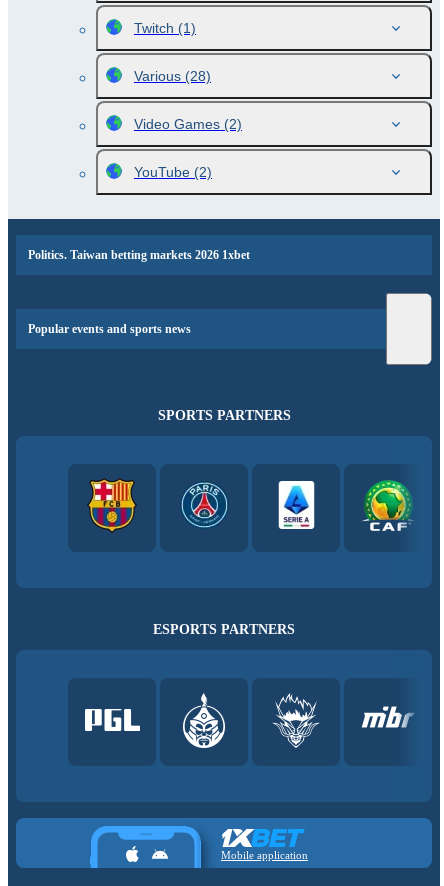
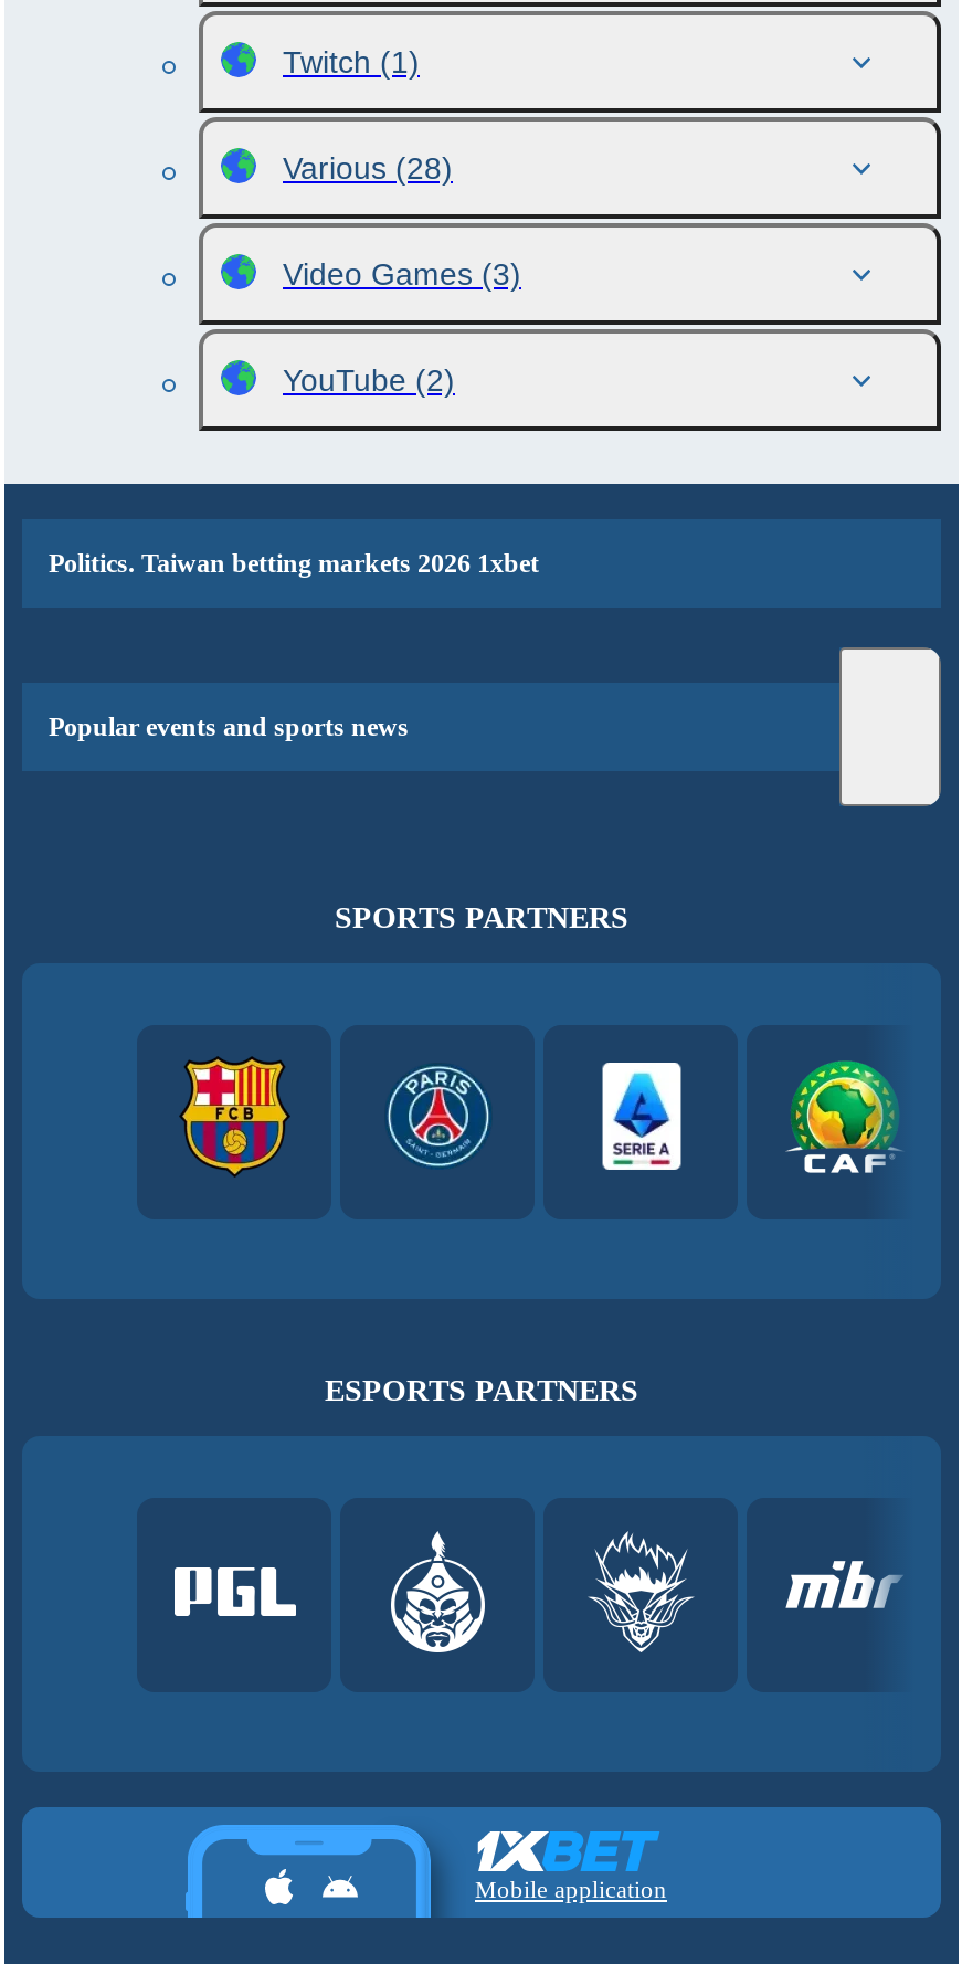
[134,116,242,132] Video Games (2) -> [283,256,521,292] Video Games (3)

